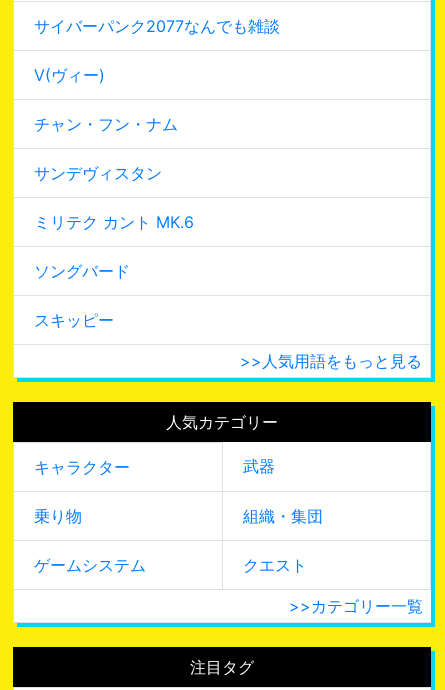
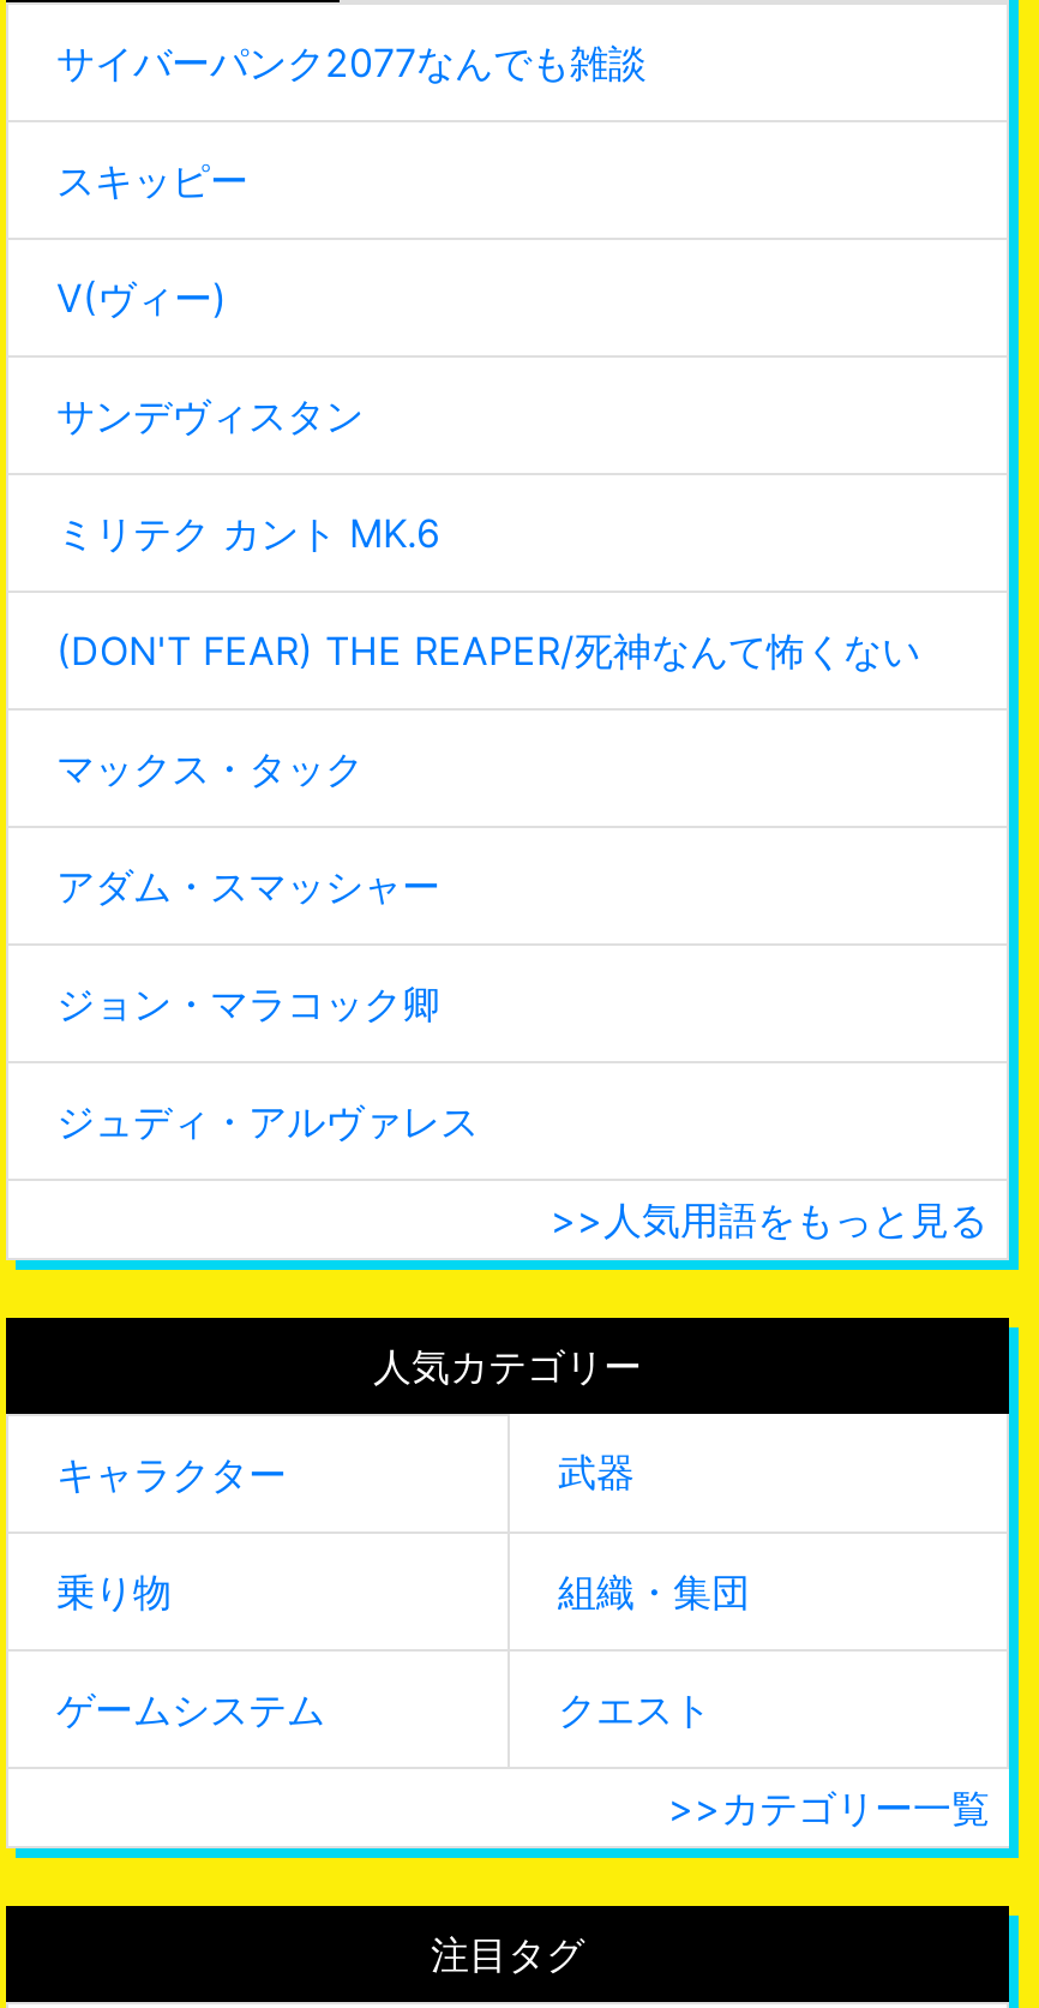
none -> [56,156,248,204] スキッピー
[34,114,178,134] チャン・フン・ナム -> none
[34,261,130,330] ソングバード | スキッピー -> [56,627,920,1145] (DON'T FEAR) THE REAPER/死神なんて怖くない | マックス・タック | アダム・スマッシャー | ジョン・マラコック卿 | ジュディ・アルヴァレス

